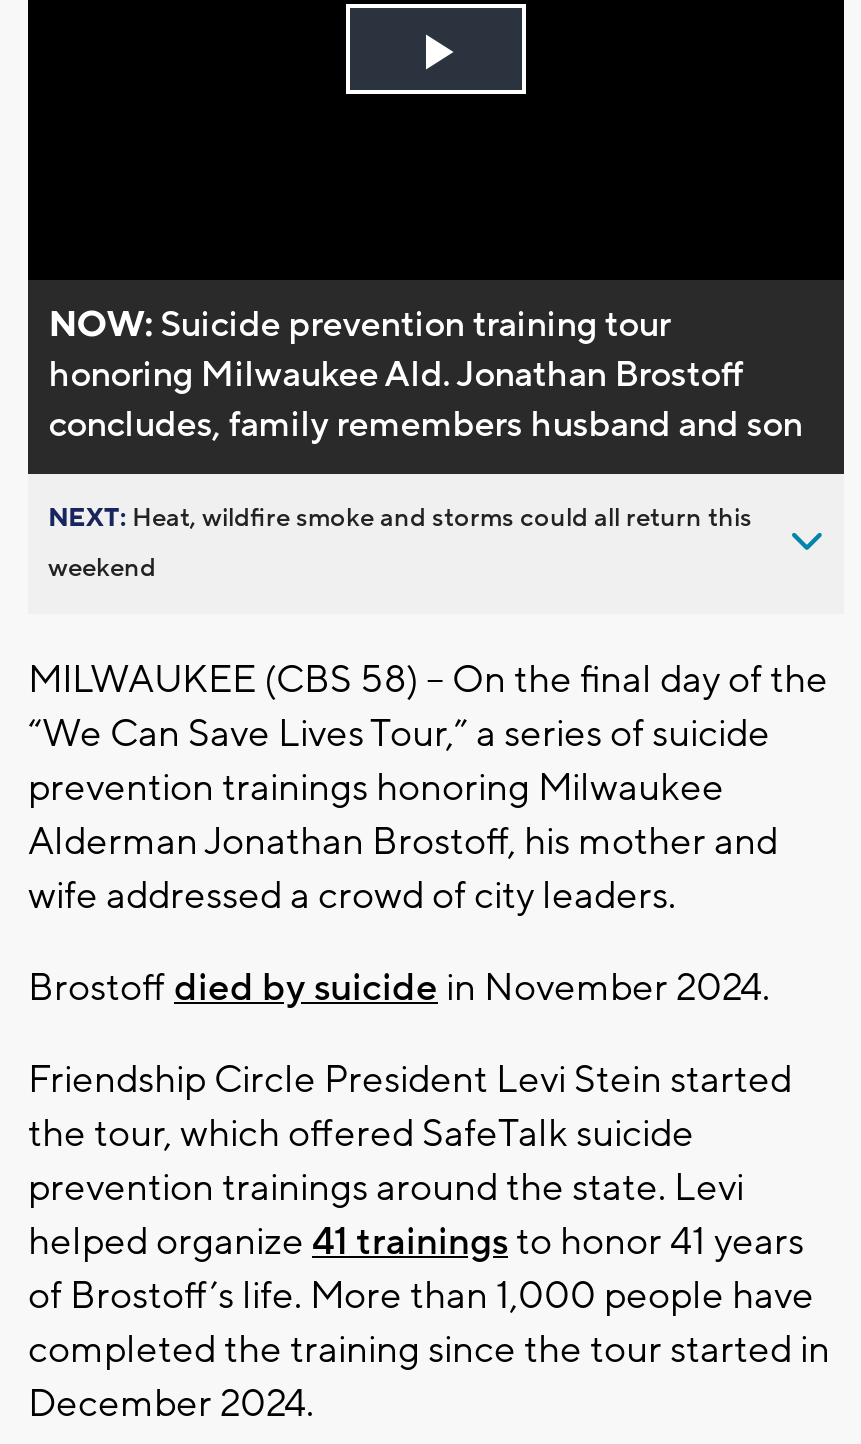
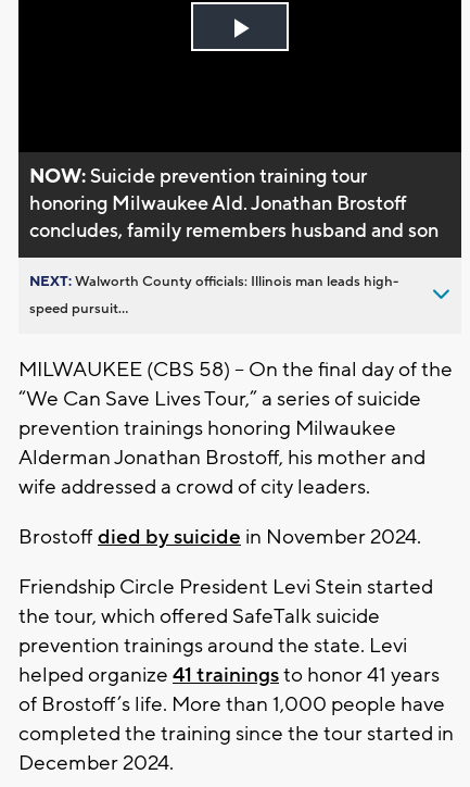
[48,502,752,534] NEXT: Heat, wildfire smoke and storms could all return this -> [29,273,398,290] NEXT: Walworth County officials: Illinois man leads high-
[48,552,156,584] weekend -> [29,300,128,317] speed pursuit...

